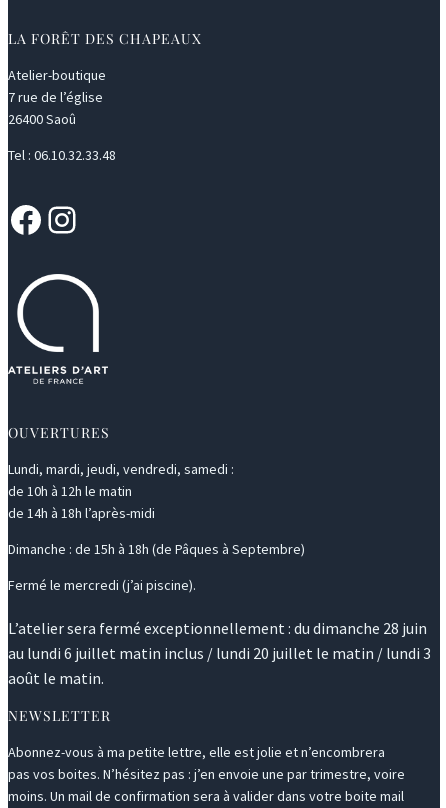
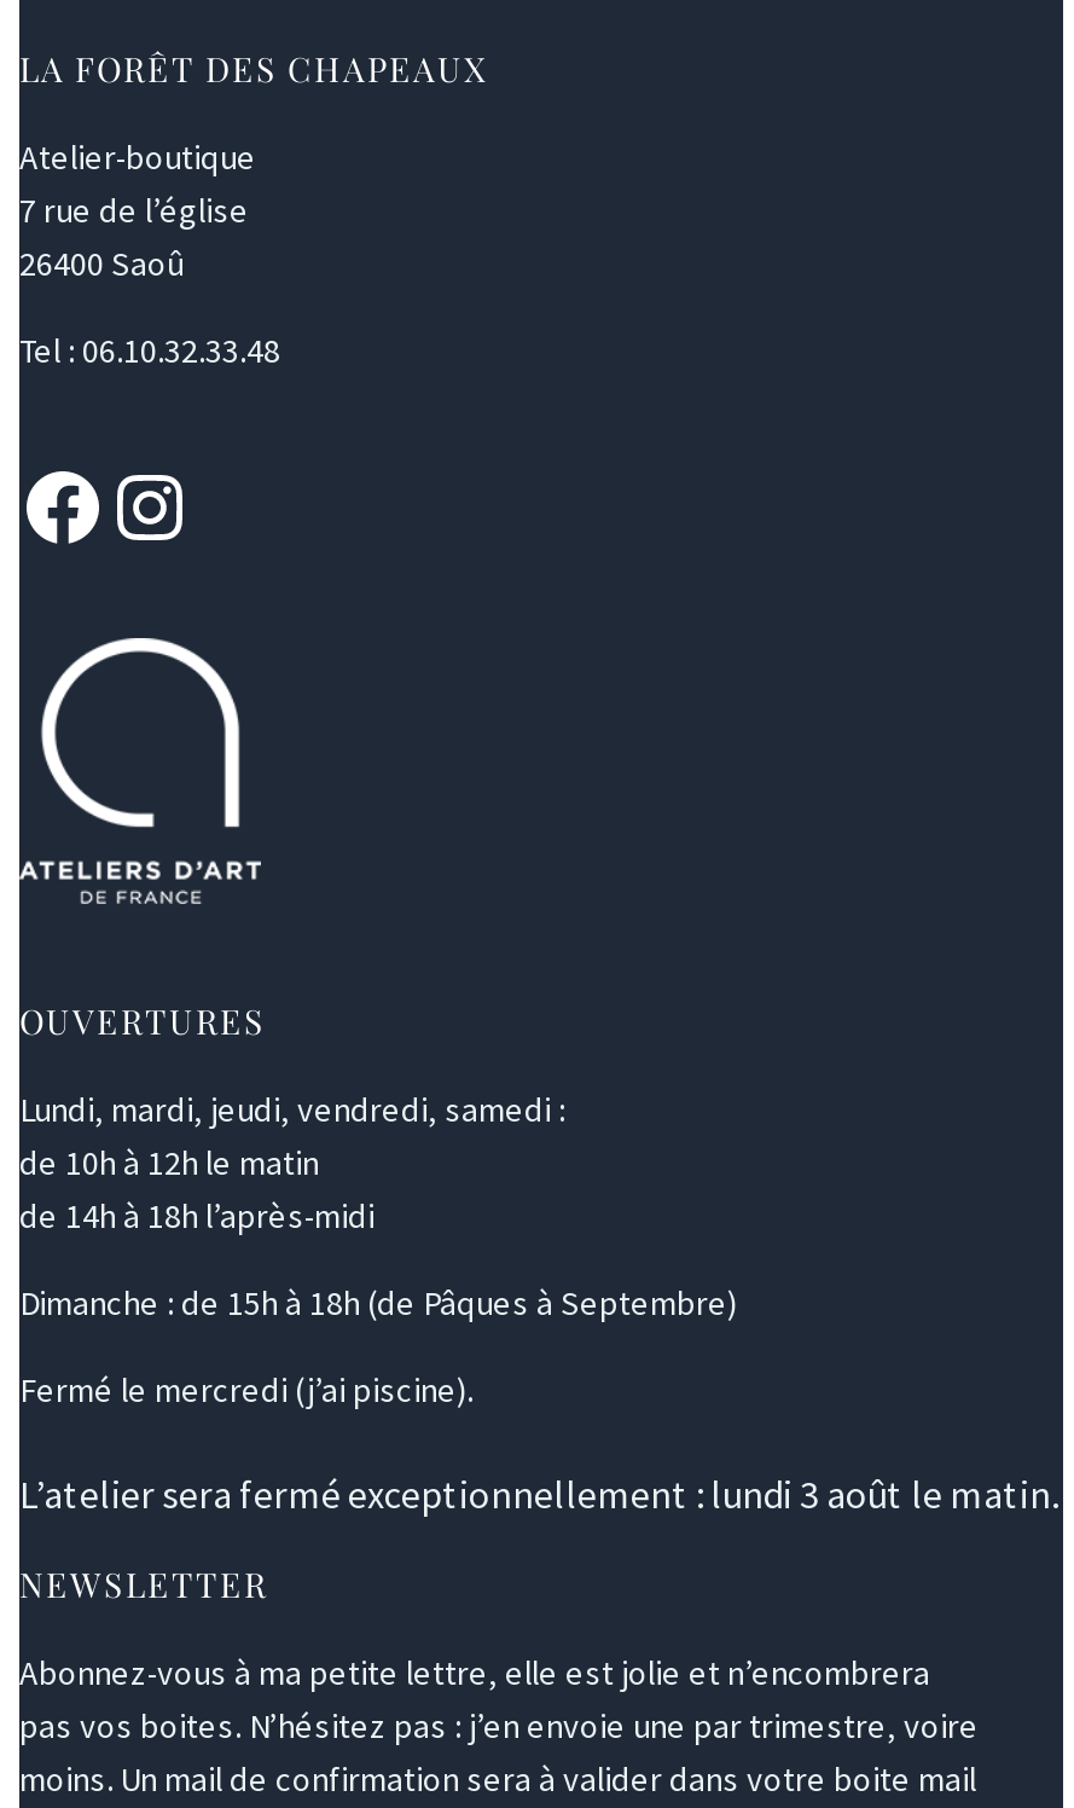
[8,618,431,688] L’atelier sera fermé exceptionnellement : du dimanche 28 juin | au lundi 6 juillet matin inclus / lundi 20 juillet le matin / lundi 3 | août le matin. -> [19,1470,1058,1518] L’atelier sera fermé exceptionnellement : lundi 3 août le matin.

